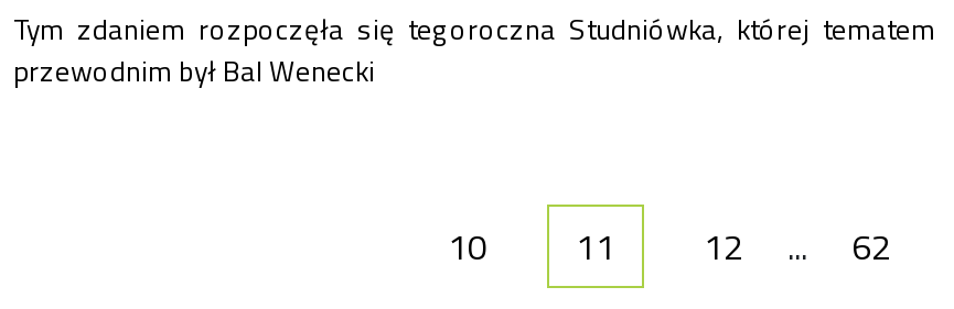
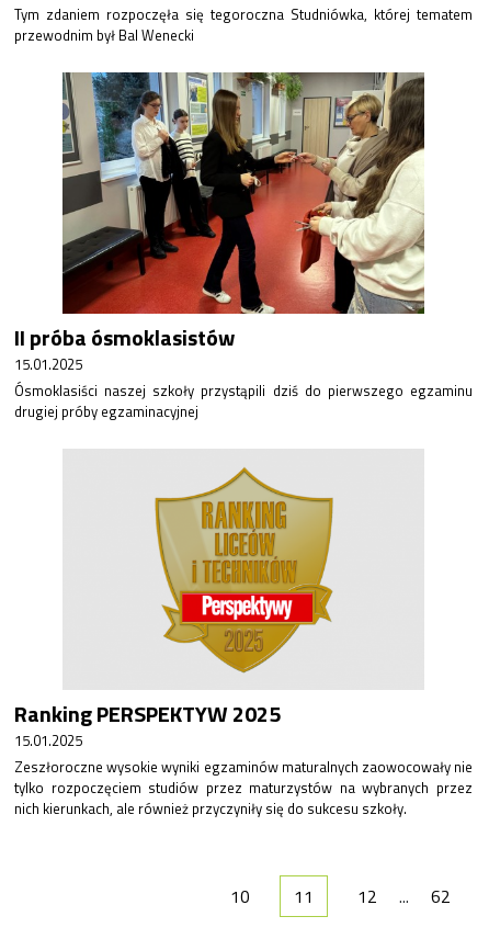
none -> [14,71,473,422] [image] | II próba ósmoklasistów | 15.01.2025 | Ósmoklasiści naszej szkoły przystąpili dziś do pierwszego egzaminu | drugiej próby egzaminacyjnej
none -> [14,465,473,819] [image] | Ranking PERSPEKTYW 2025 | 15.01.2025 | Zeszłoroczne wysokie wyniki egzaminów maturalnych zaowocowały nie | tylko rozpoczęciem studiów przez maturzystów na wybranych przez | nich kierunkach, ale również przyczyniły się do sukcesu szkoły.

